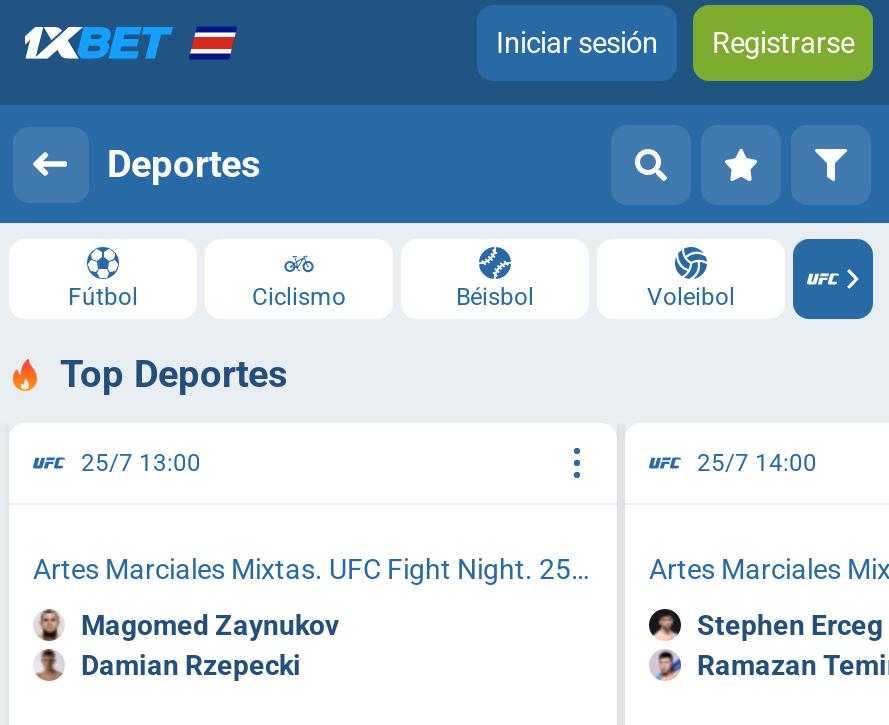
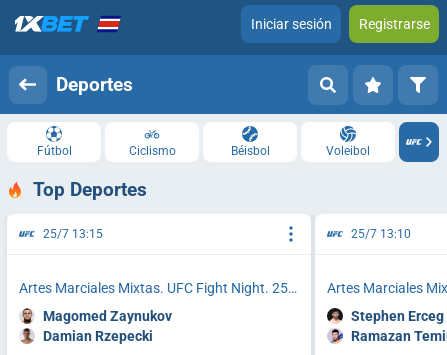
[81,448,201,476] 25/7 13:00 -> [43,226,103,240] 25/7 13:15
[697,448,817,476] 25/7 14:00 -> [351,226,411,240] 25/7 13:10

